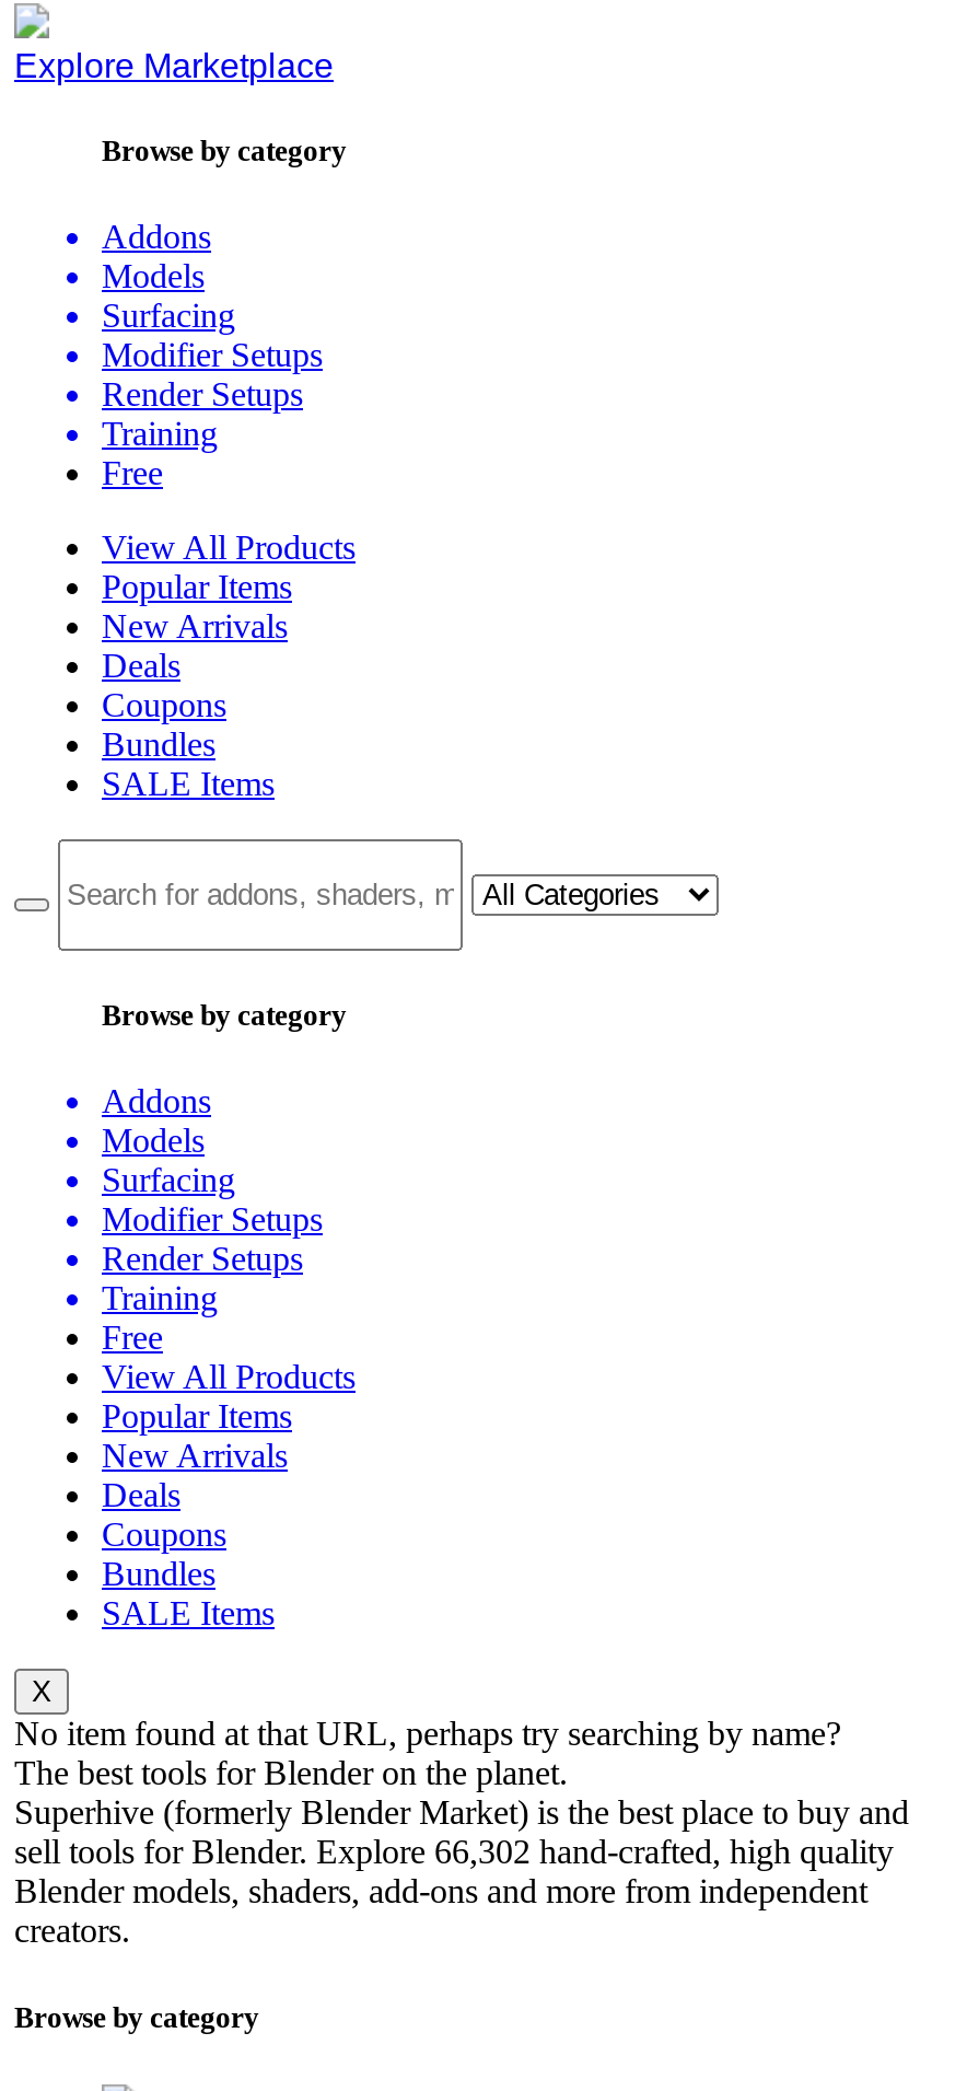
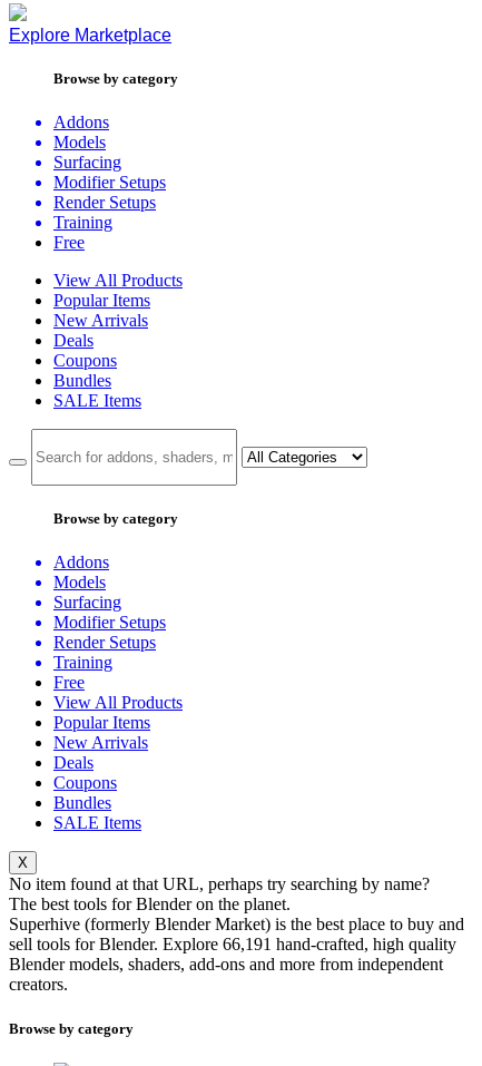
[14,1834,894,1871] sell tools for Blender. Explore 66,302 hand-crafted, high quality -> [9,935,456,954] sell tools for Blender. Explore 66,191 hand-crafted, high quality

